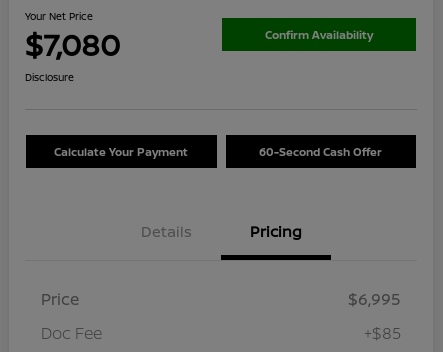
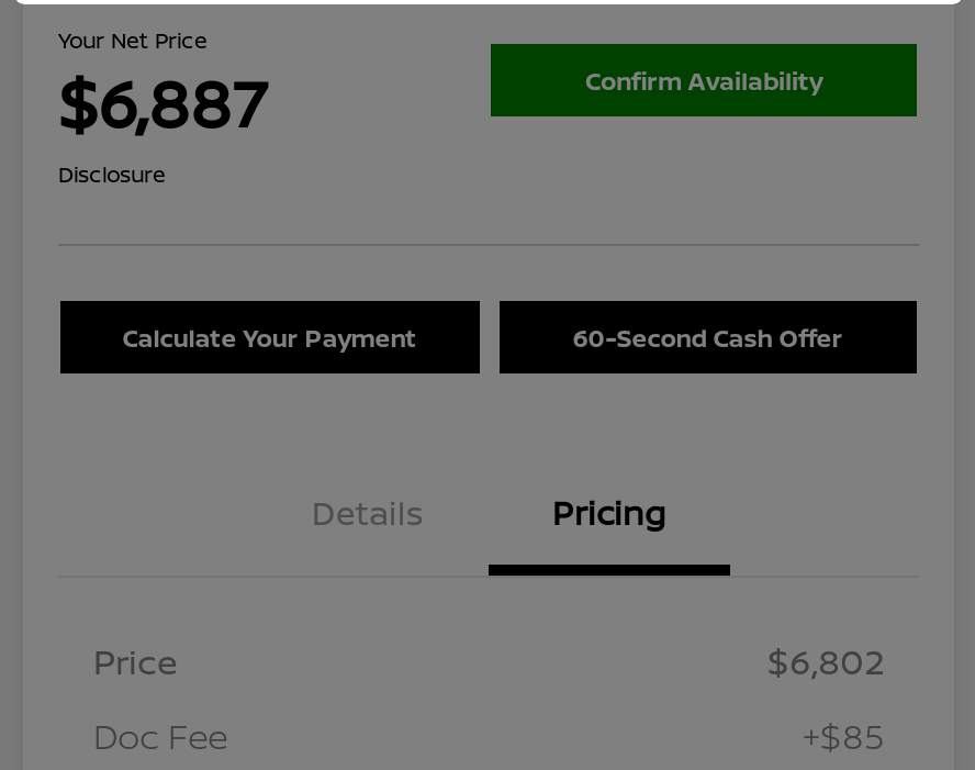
[25,24,120,65] $7,080 -> [58,56,267,147] $6,887
[348,288,401,310] $6,995 -> [767,636,884,685] $6,802

